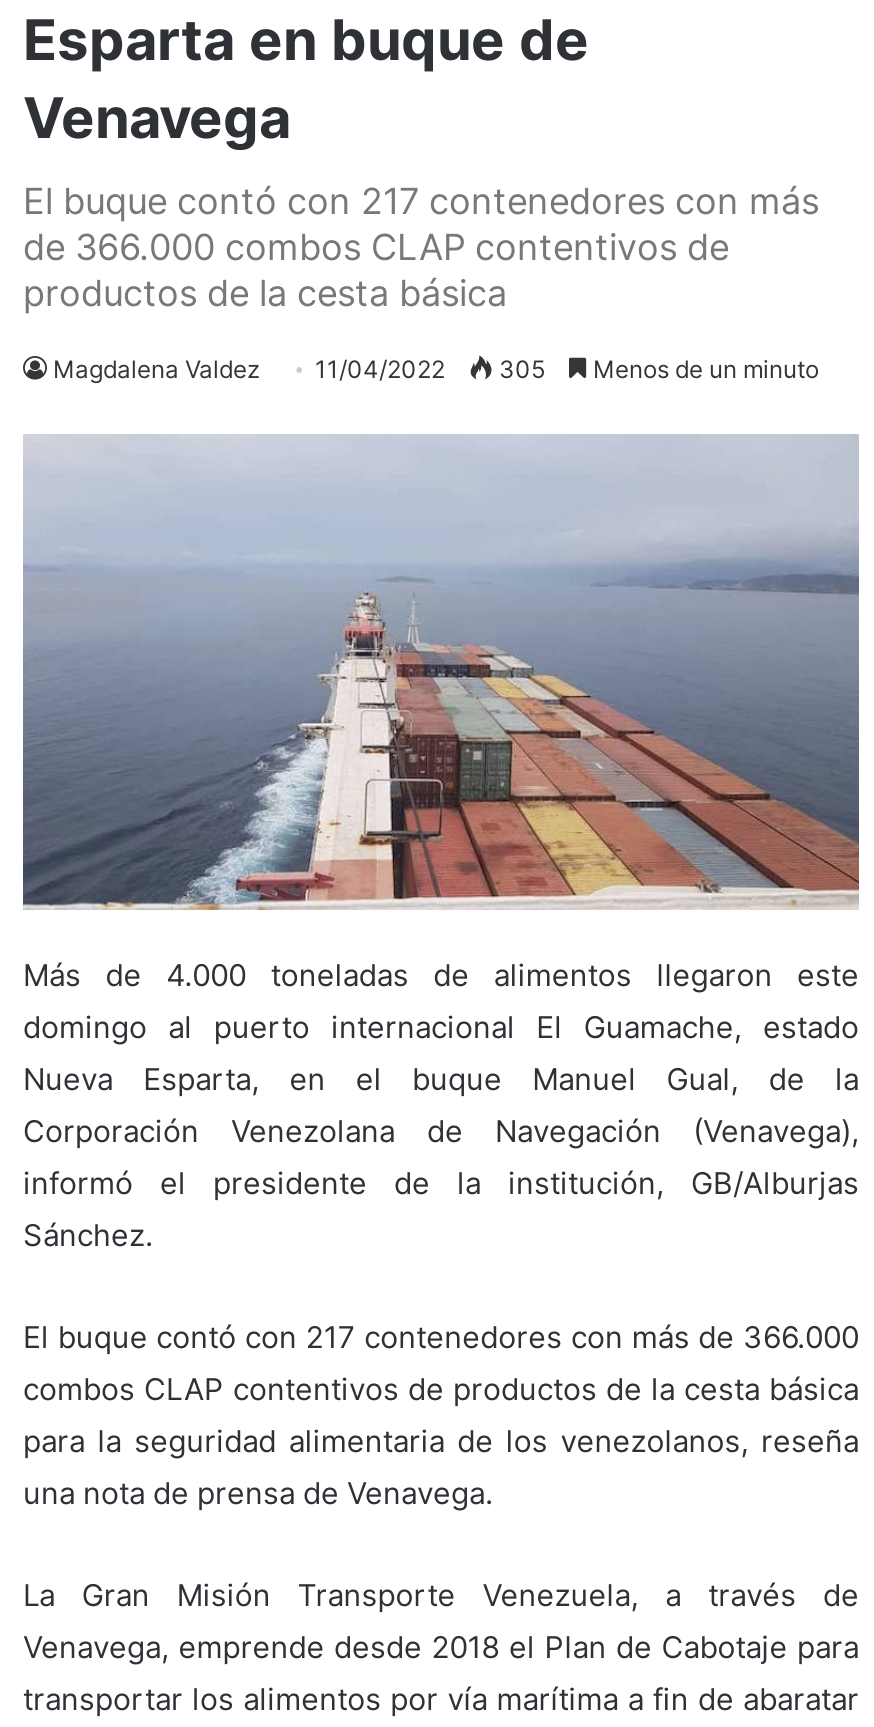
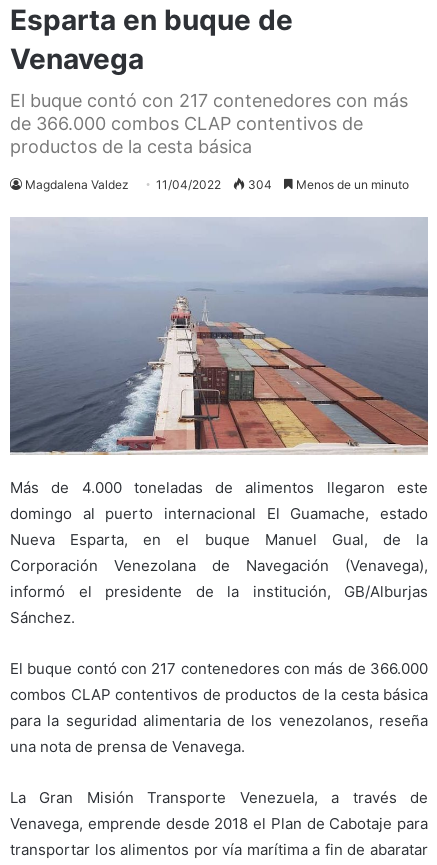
[53,353,819,383] Magdalena Valdez 11/04/2022 305 Menos de un minuto -> [25,177,409,192] Magdalena Valdez 11/04/2022 304 Menos de un minuto

